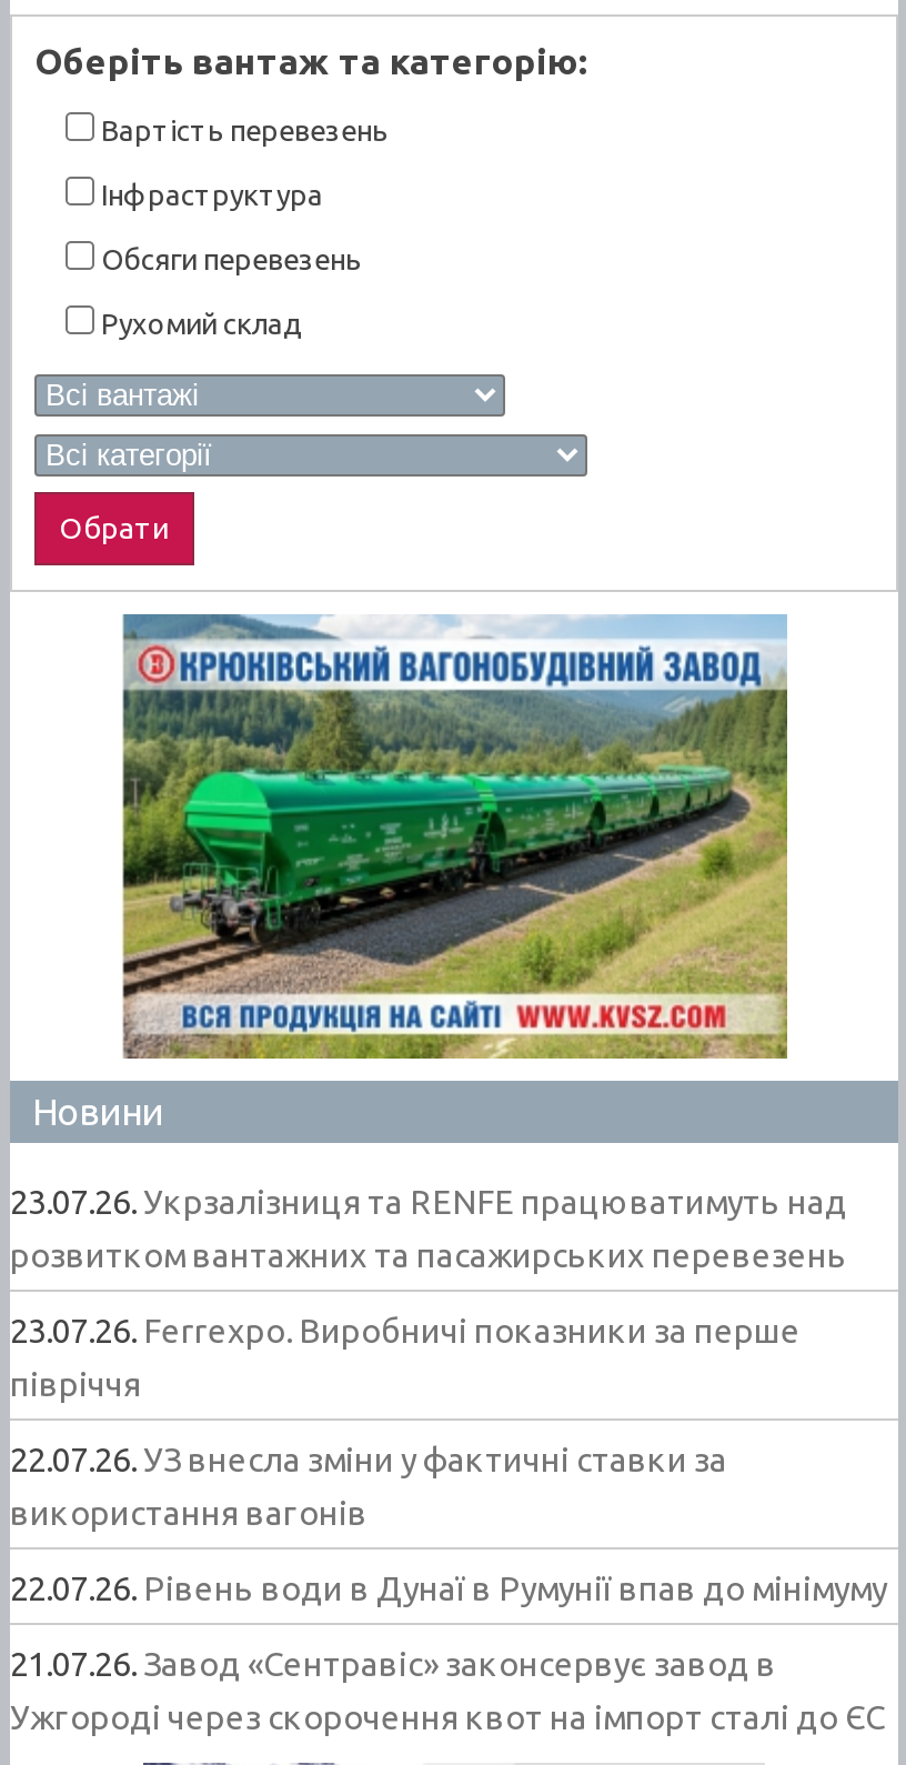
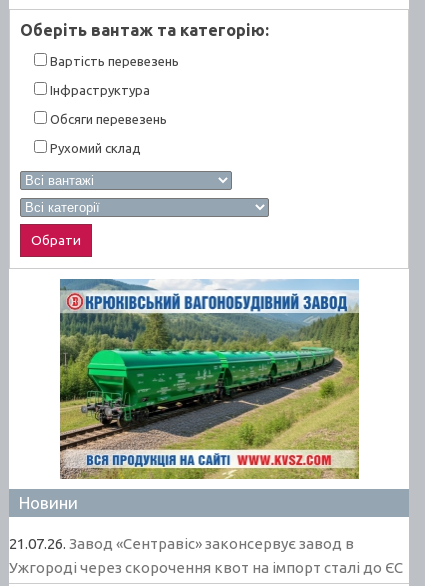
[10,1183,887,1607] 23.07.26. Укрзалізниця та RENFE працюватимуть над | розвитком вантажних та пасажирських перевезень | 23.07.26. Ferrexpo. Виробничі показники за перше | півріччя | 22.07.26. УЗ внесла зміни у фактичні ставки за | використання вагонів | 22.07.26. Рівень води в Дунаї в Румунії впав до мінімуму -> none

